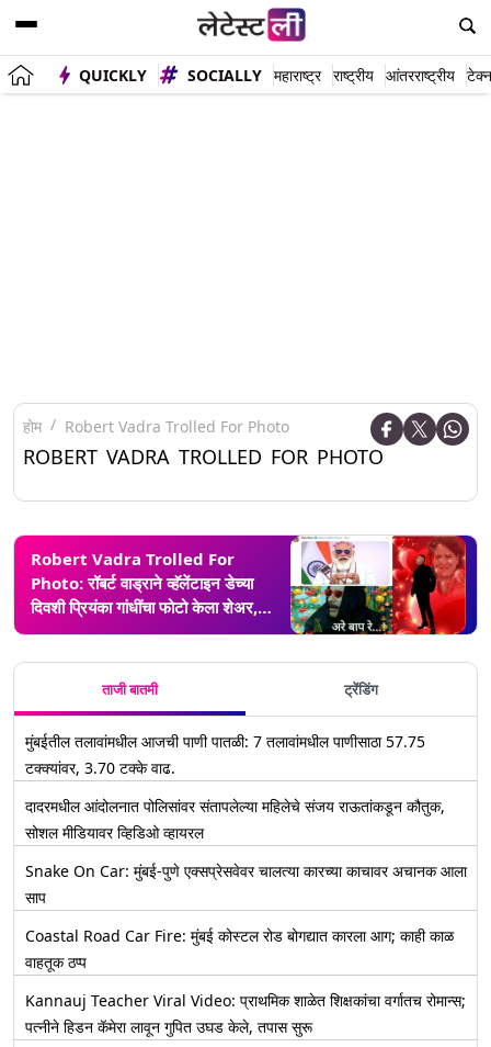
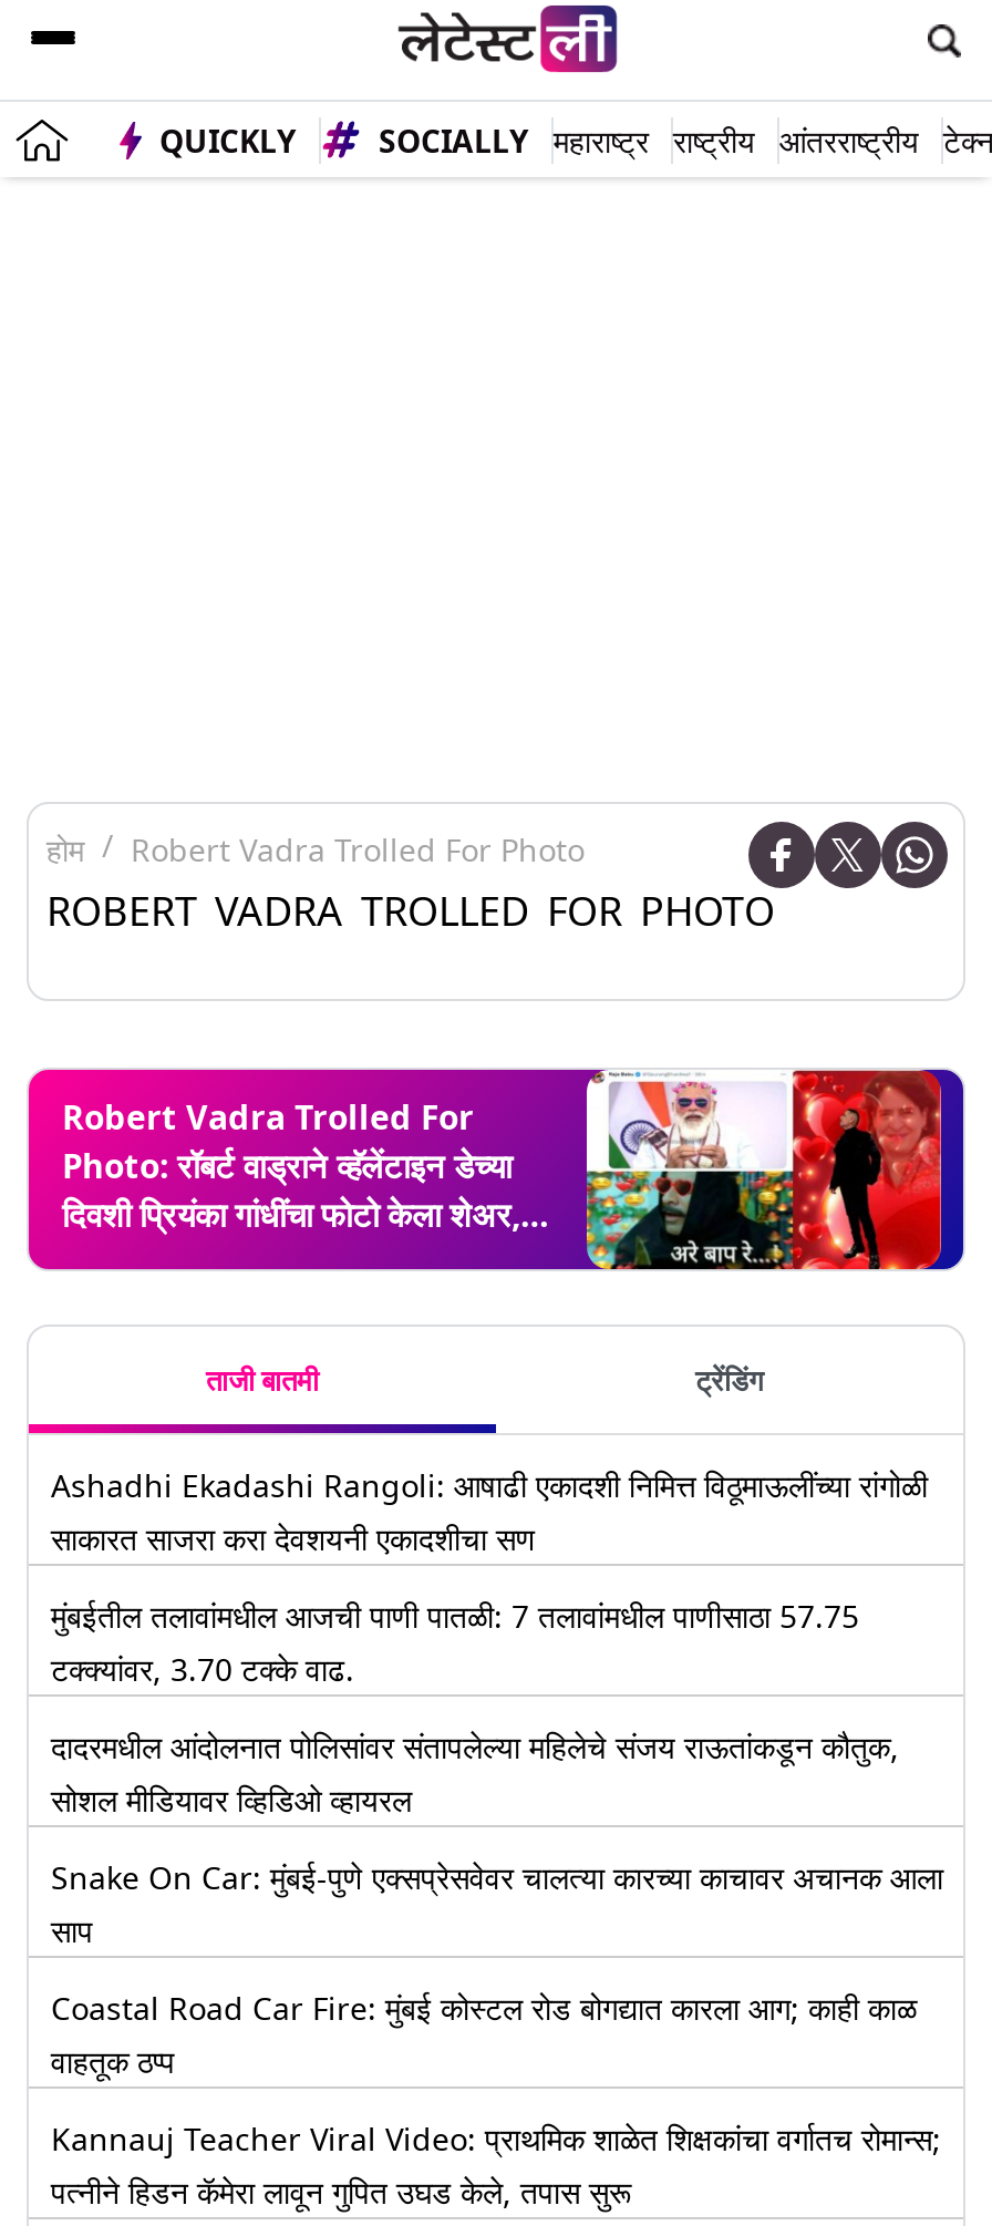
none -> [51,1464,928,1559] Ashadhi Ekadashi Rangoli: आषाढी एकादशी निमित्त विठूमाऊलींच्या रांगोळी | साकारत साजरा करा देवशयनी एकादशीचा सण

